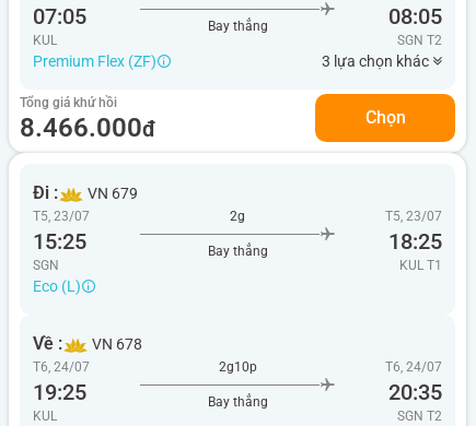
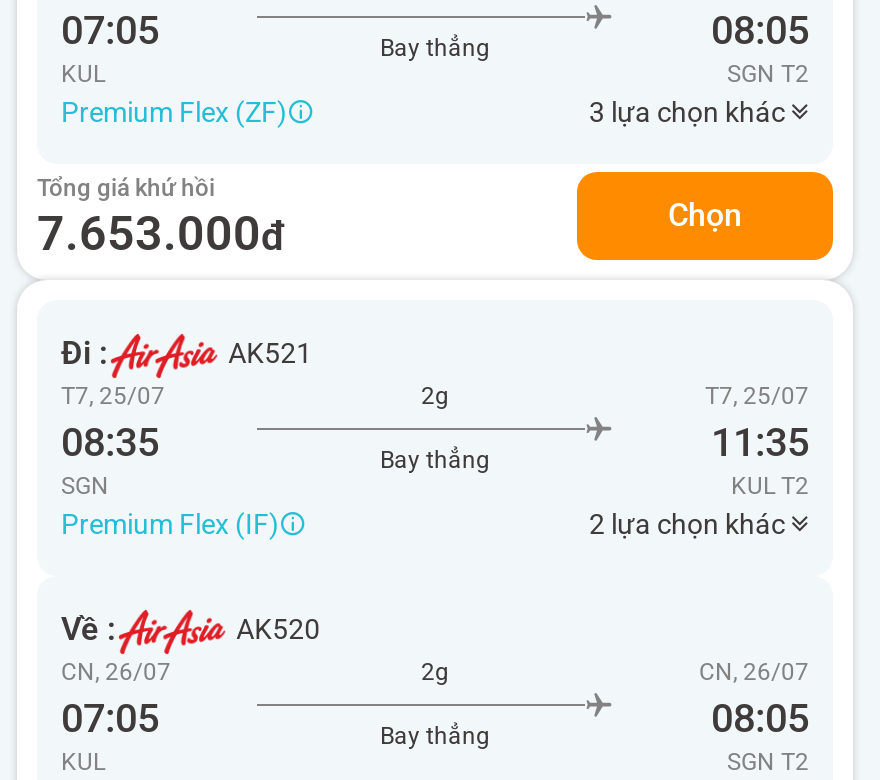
[20,113,155,143] 8.466.000đ -> [37,206,285,262] 7.653.000đ
[33,184,138,255] VN 679 | T5, 23/07 | 15:25 -> [61,337,312,466] AK521 | T7, 25/07 | 08:35
[33,209,442,295] T5, 23/07 | 18:25 | KUL T1 | Eco (L) -> [61,382,809,540] T7, 25/07 | 11:35 | KUL T2 | Premium Flex (IF) | 2 lựa chọn khác
[33,335,142,405] VN 678 | T6, 24/07 | 19:25 -> [61,613,320,742] AK520 | CN, 26/07 | 07:05
[218,359,257,375] 2g10p -> [421,658,449,686] 2g
[385,359,442,405] T6, 24/07 | 20:35 -> [699,658,809,742] CN, 26/07 | 08:05

